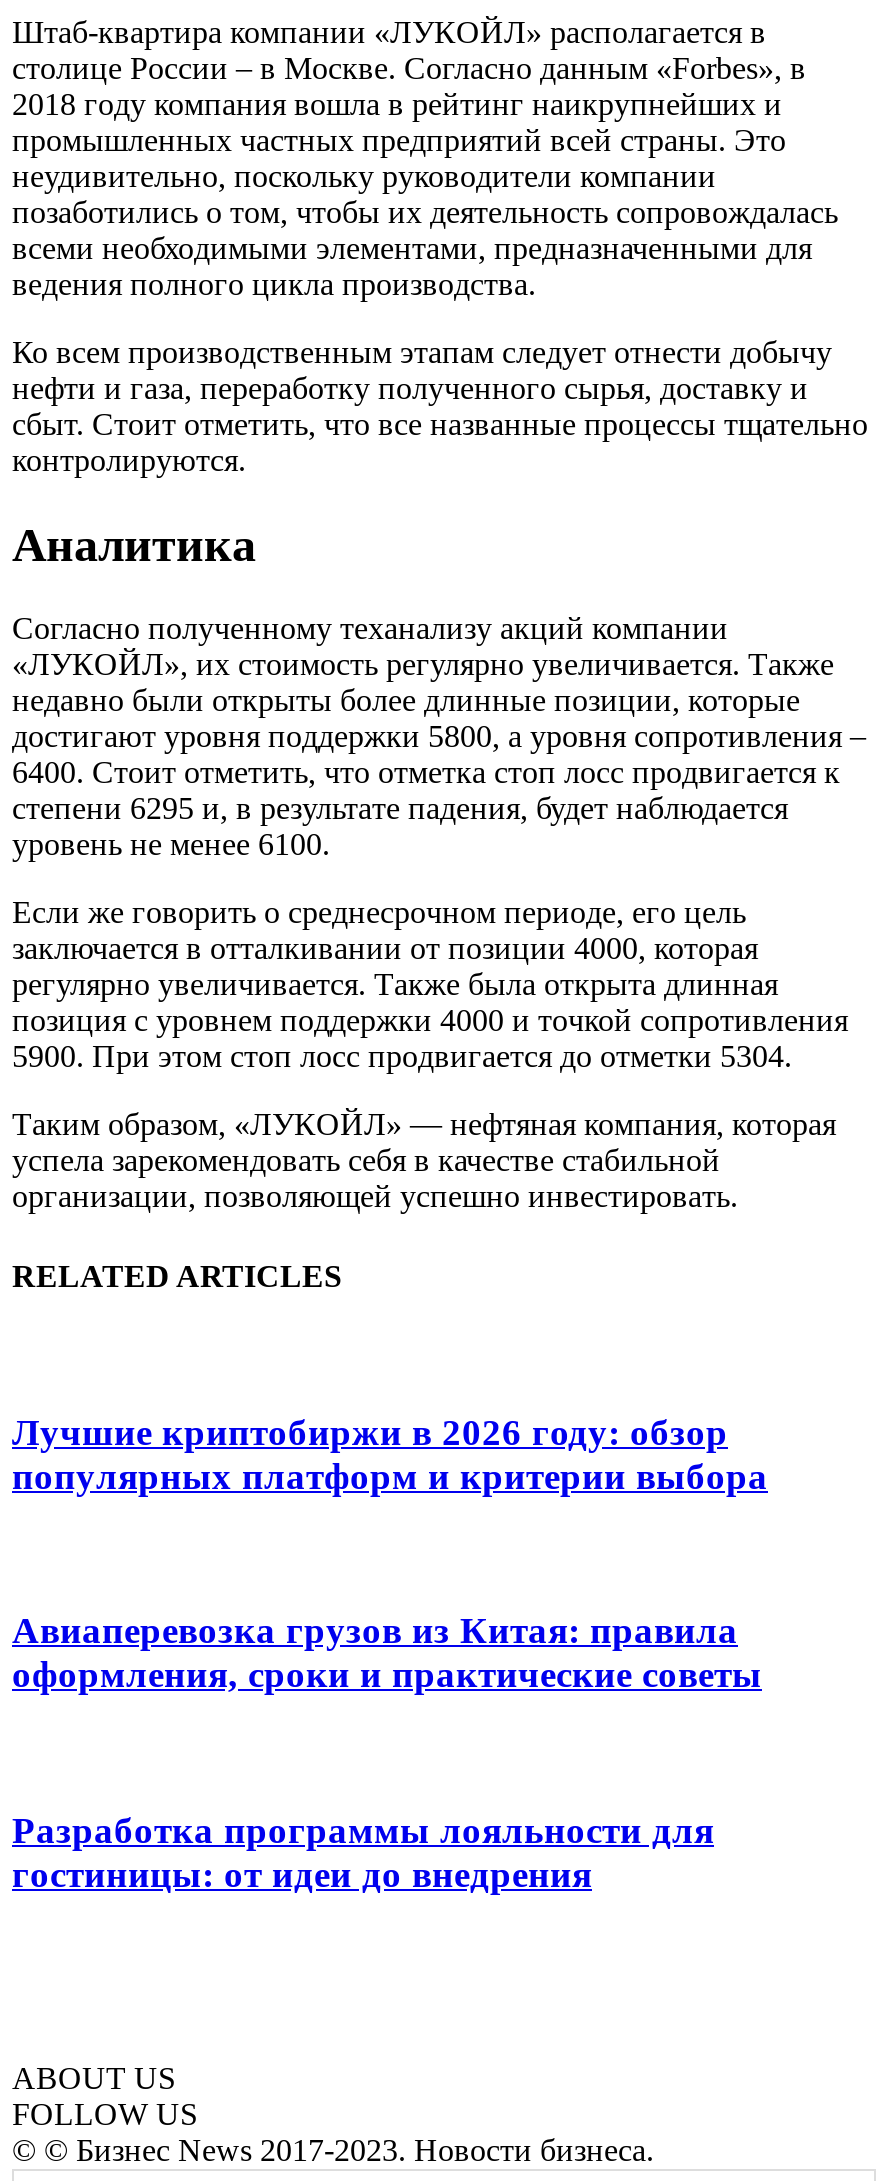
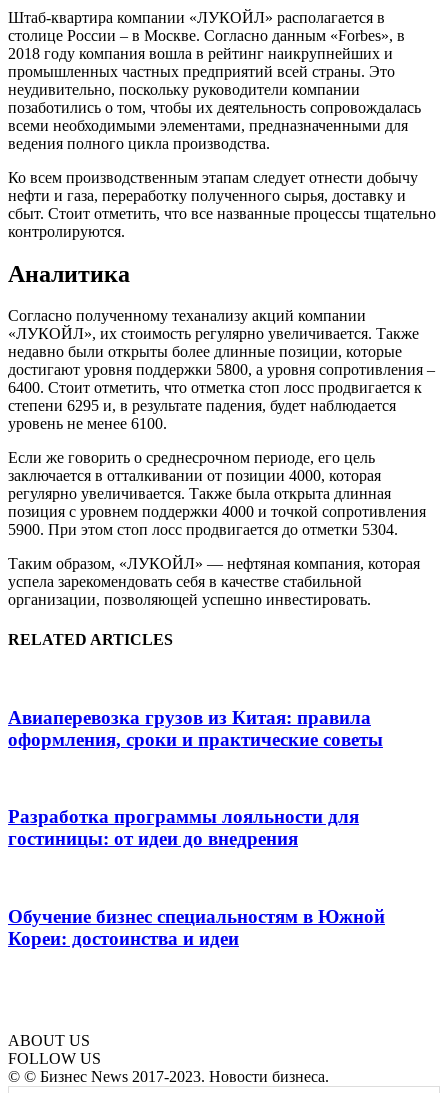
[12,1410,768,1496] Лучшие криптобиржи в 2026 году: обзор | популярных платформ и критерии выбора -> none
moved [12,1609,762,1894] -> [8,707,383,849]: Авиаперевозка грузов из Китая: правила | оформления, сроки и практические советы | Разработка программы лояльности для | гостиницы: от идеи до внедрения
none -> [8,906,385,949] Обучение бизнес специальностям в Южной | Кореи: достоинства и идеи

